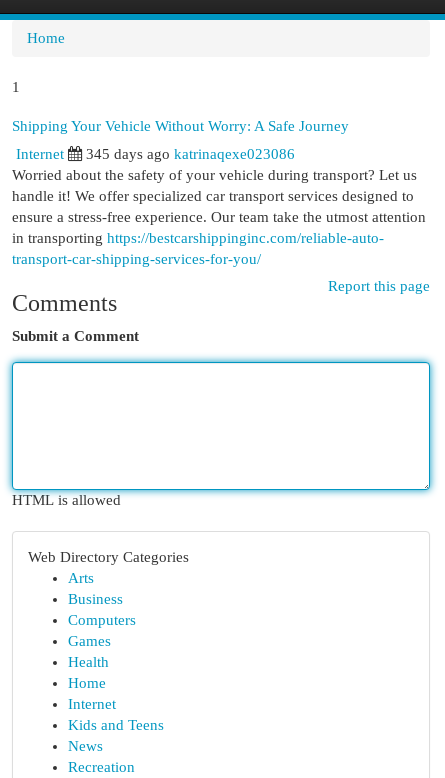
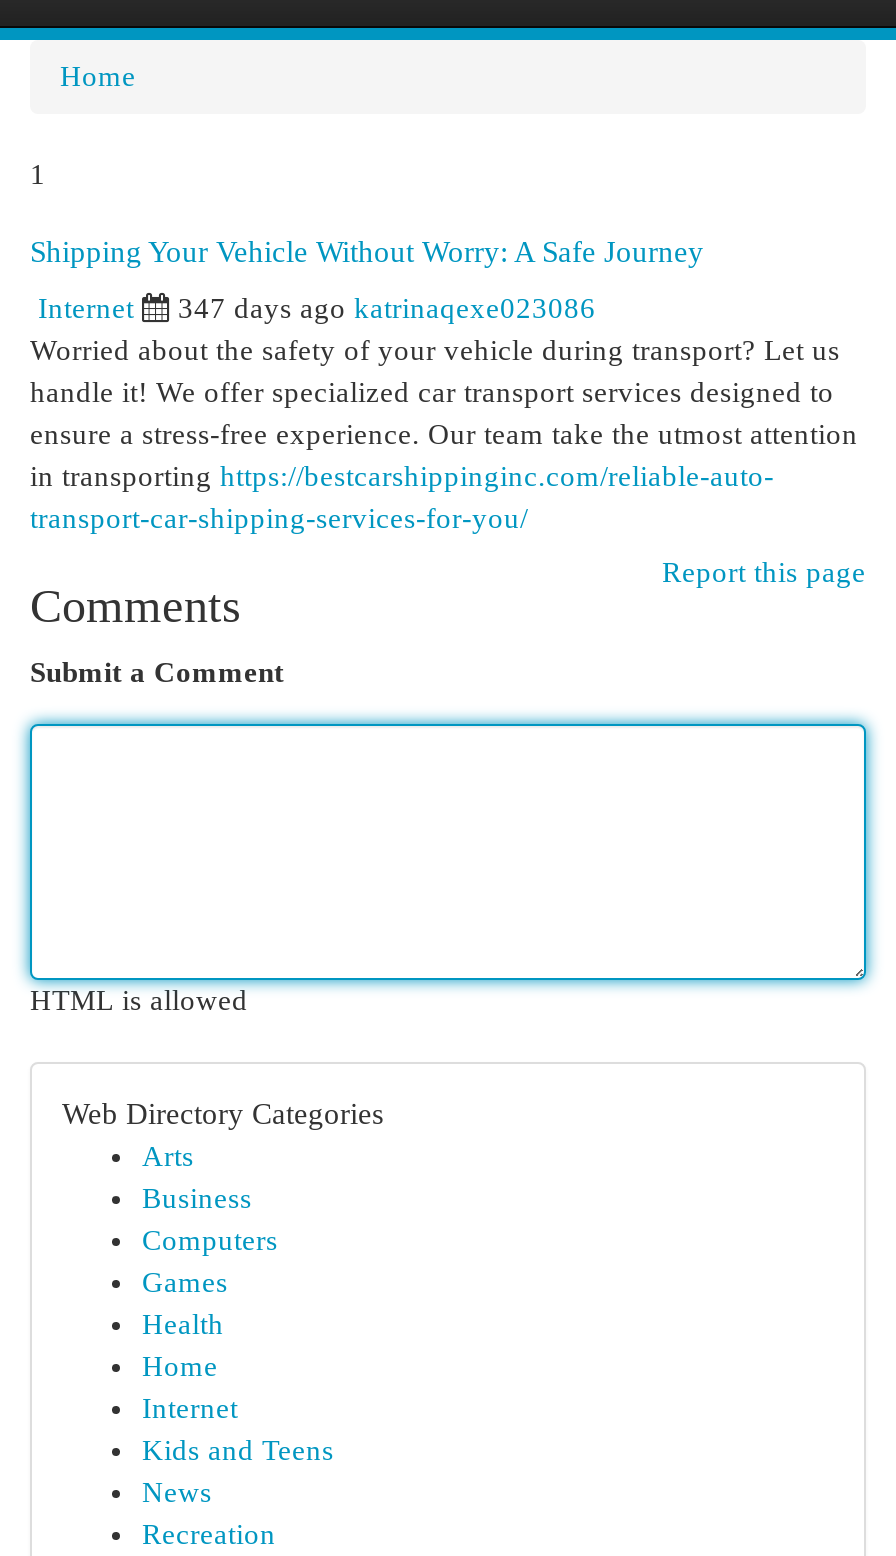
[86,146,295,162] 345 days ago katrinaqexe023086 -> [178,292,596,324] 347 days ago katrinaqexe023086

